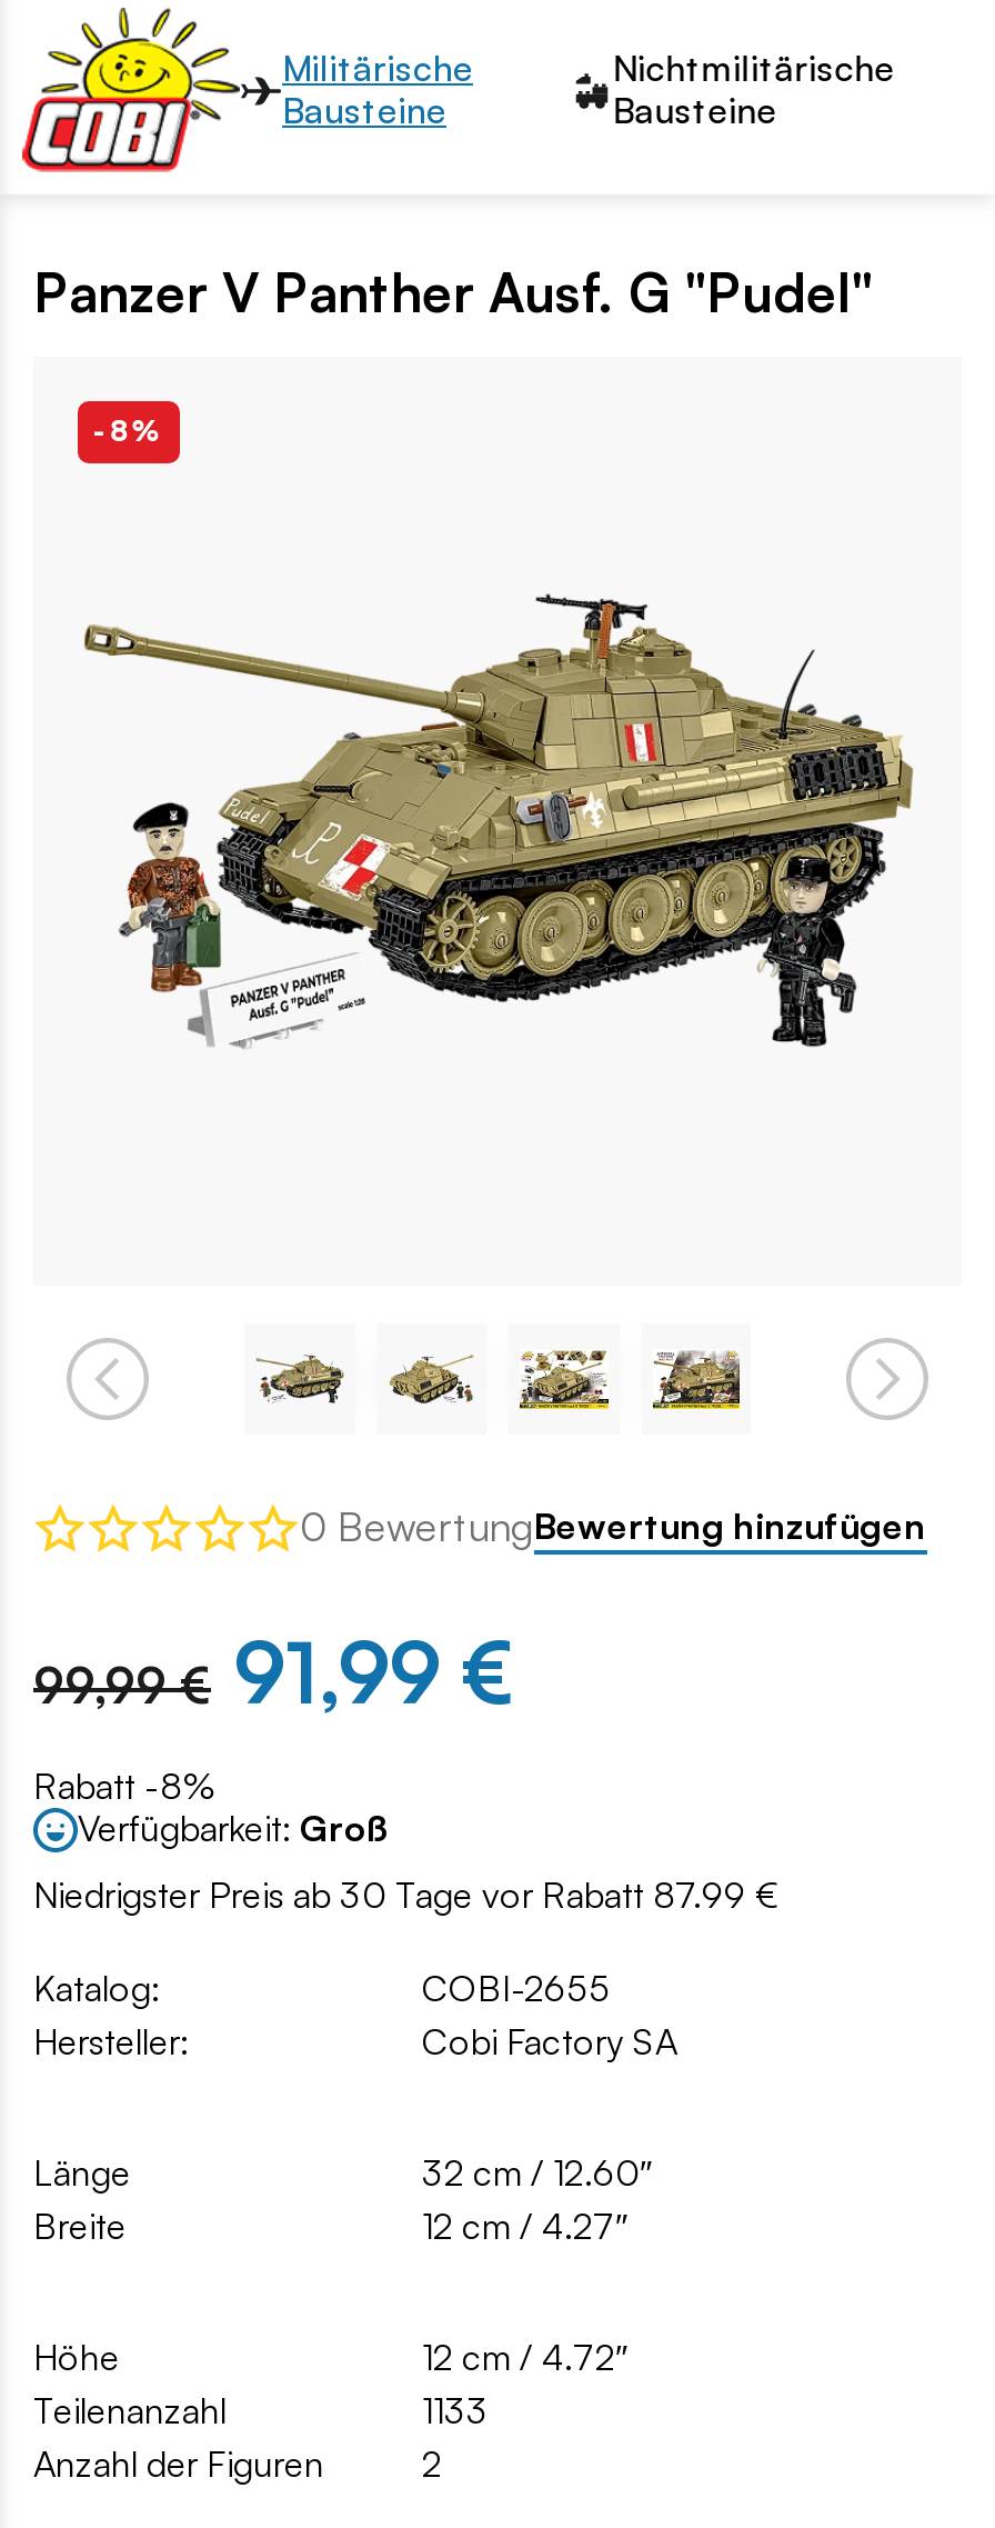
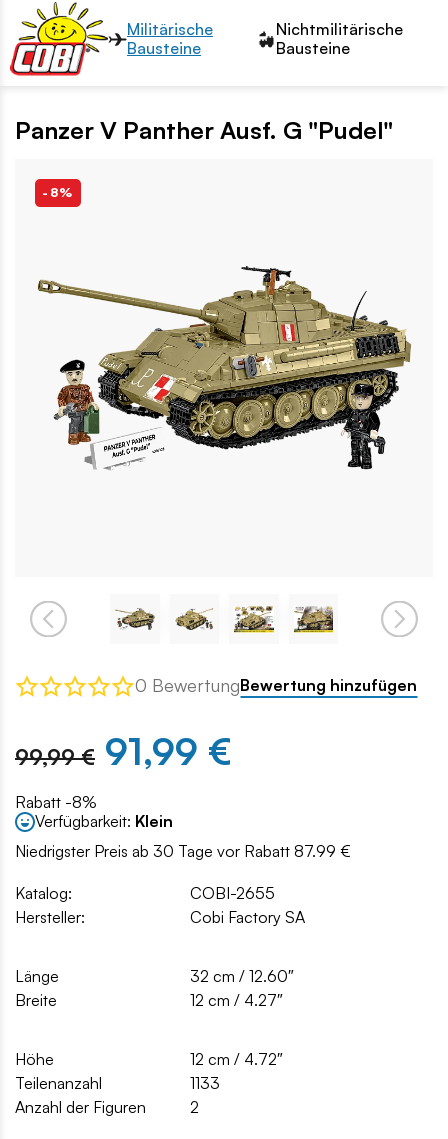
[78,1806,389,1850] Verfügbarkeit: Groß -> [35,811,173,831] Verfügbarkeit: Klein

